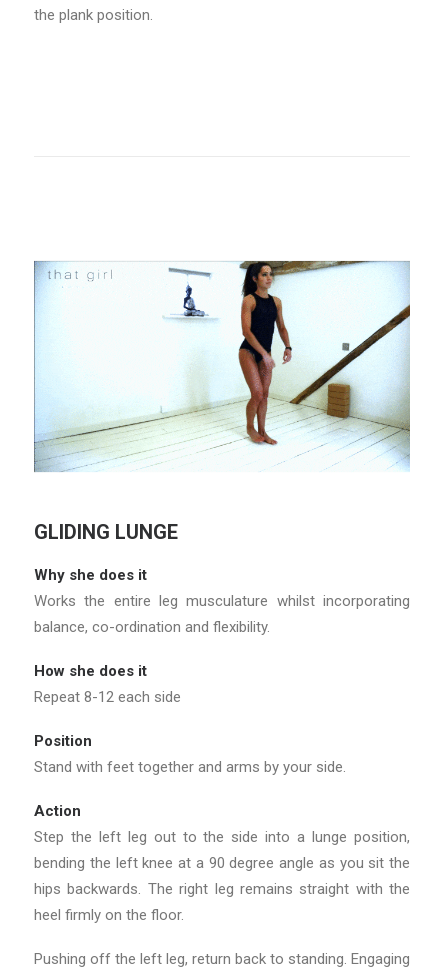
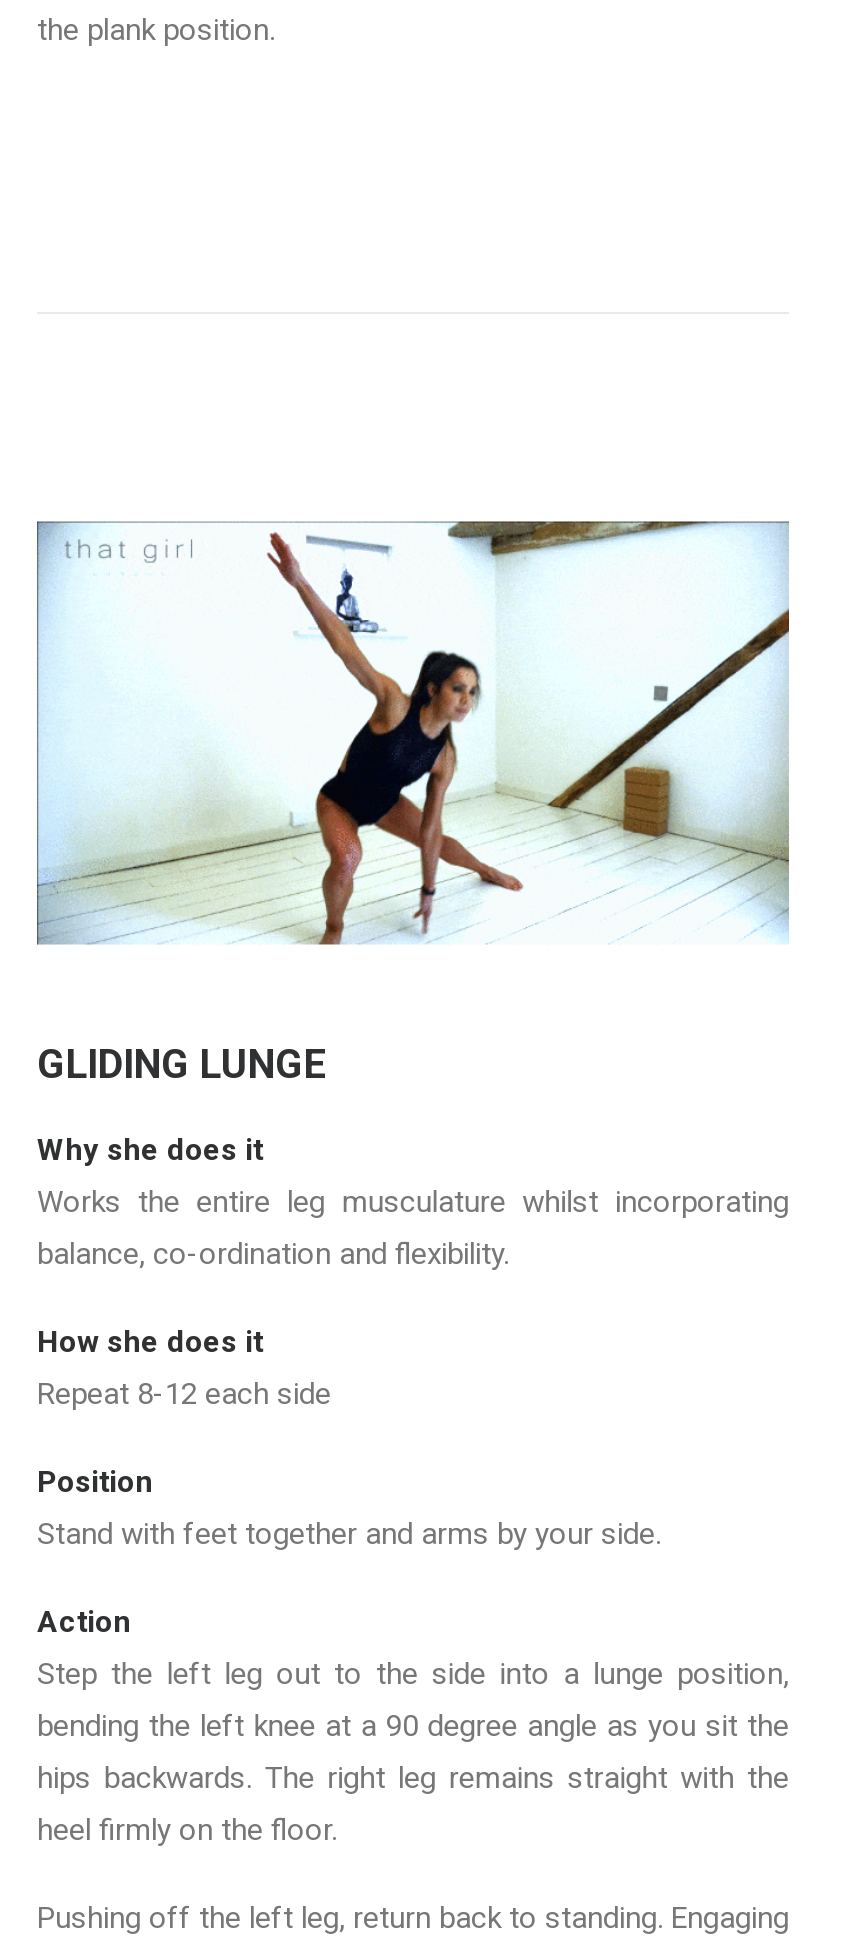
[90,262,293,472] [image] -> [161,524,553,946] [image]

